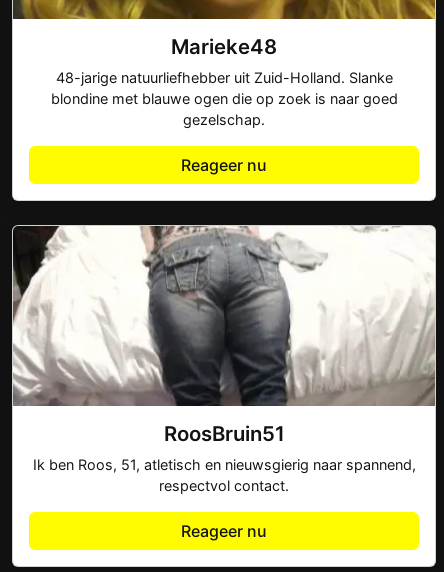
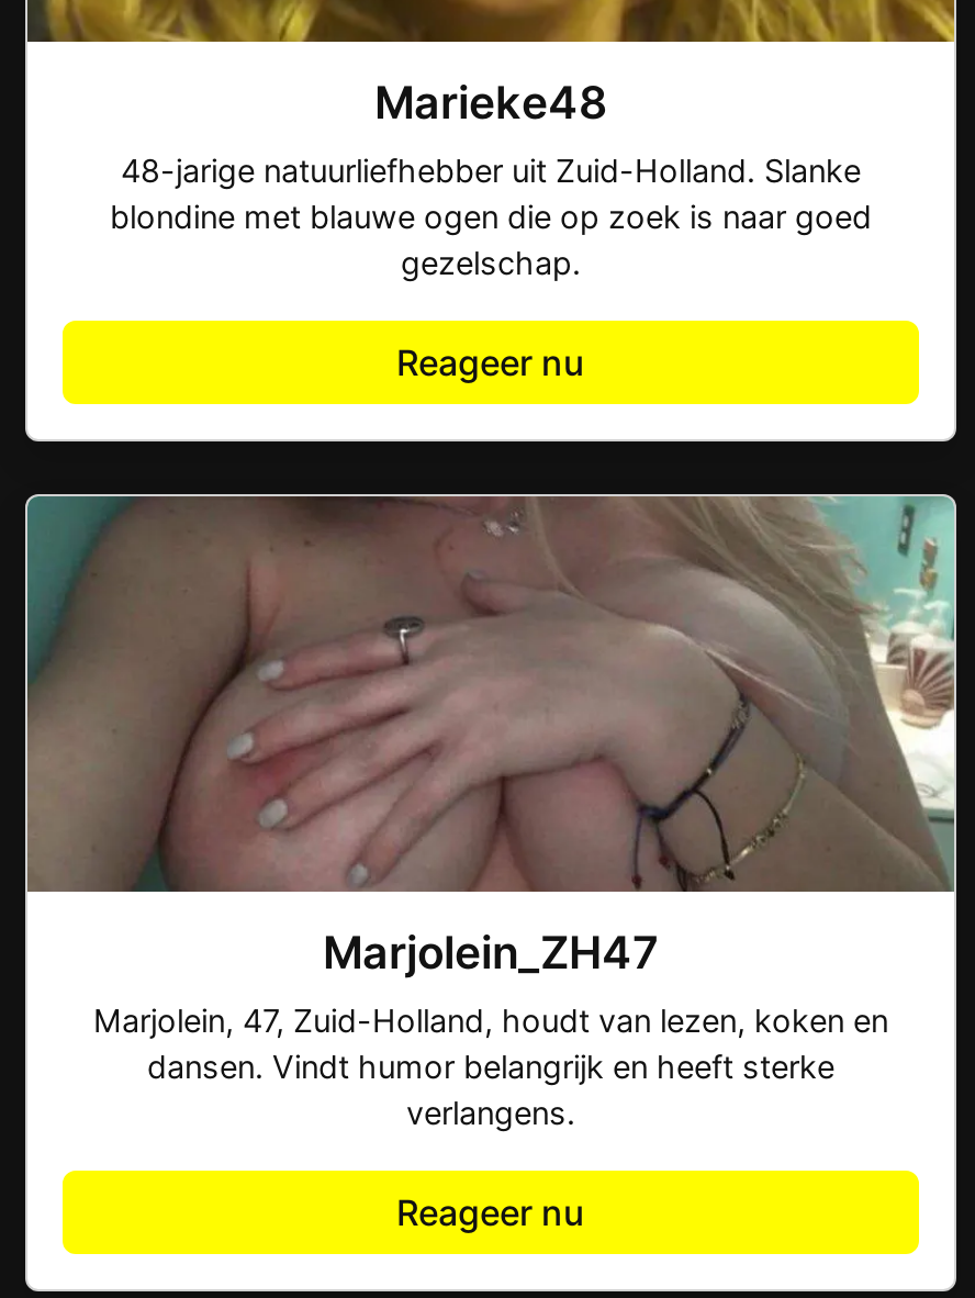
[12,225,435,494] [image] | RoosBruin51 | Ik ben Roos, 51, atletisch en nieuwsgierig naar spannend, | respectvol contact. -> [25,494,956,1131] [image] | Marjolein_ZH47 | Marjolein, 47, Zuid-Holland, houdt van lezen, koken en | dansen. Vindt humor belangrijk en heeft sterke | verlangens.

